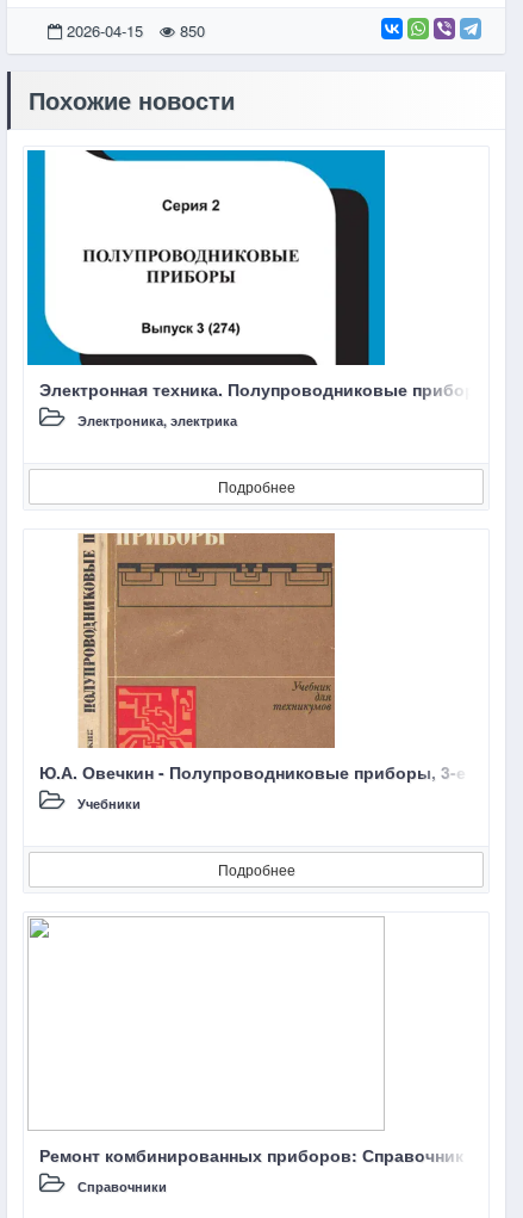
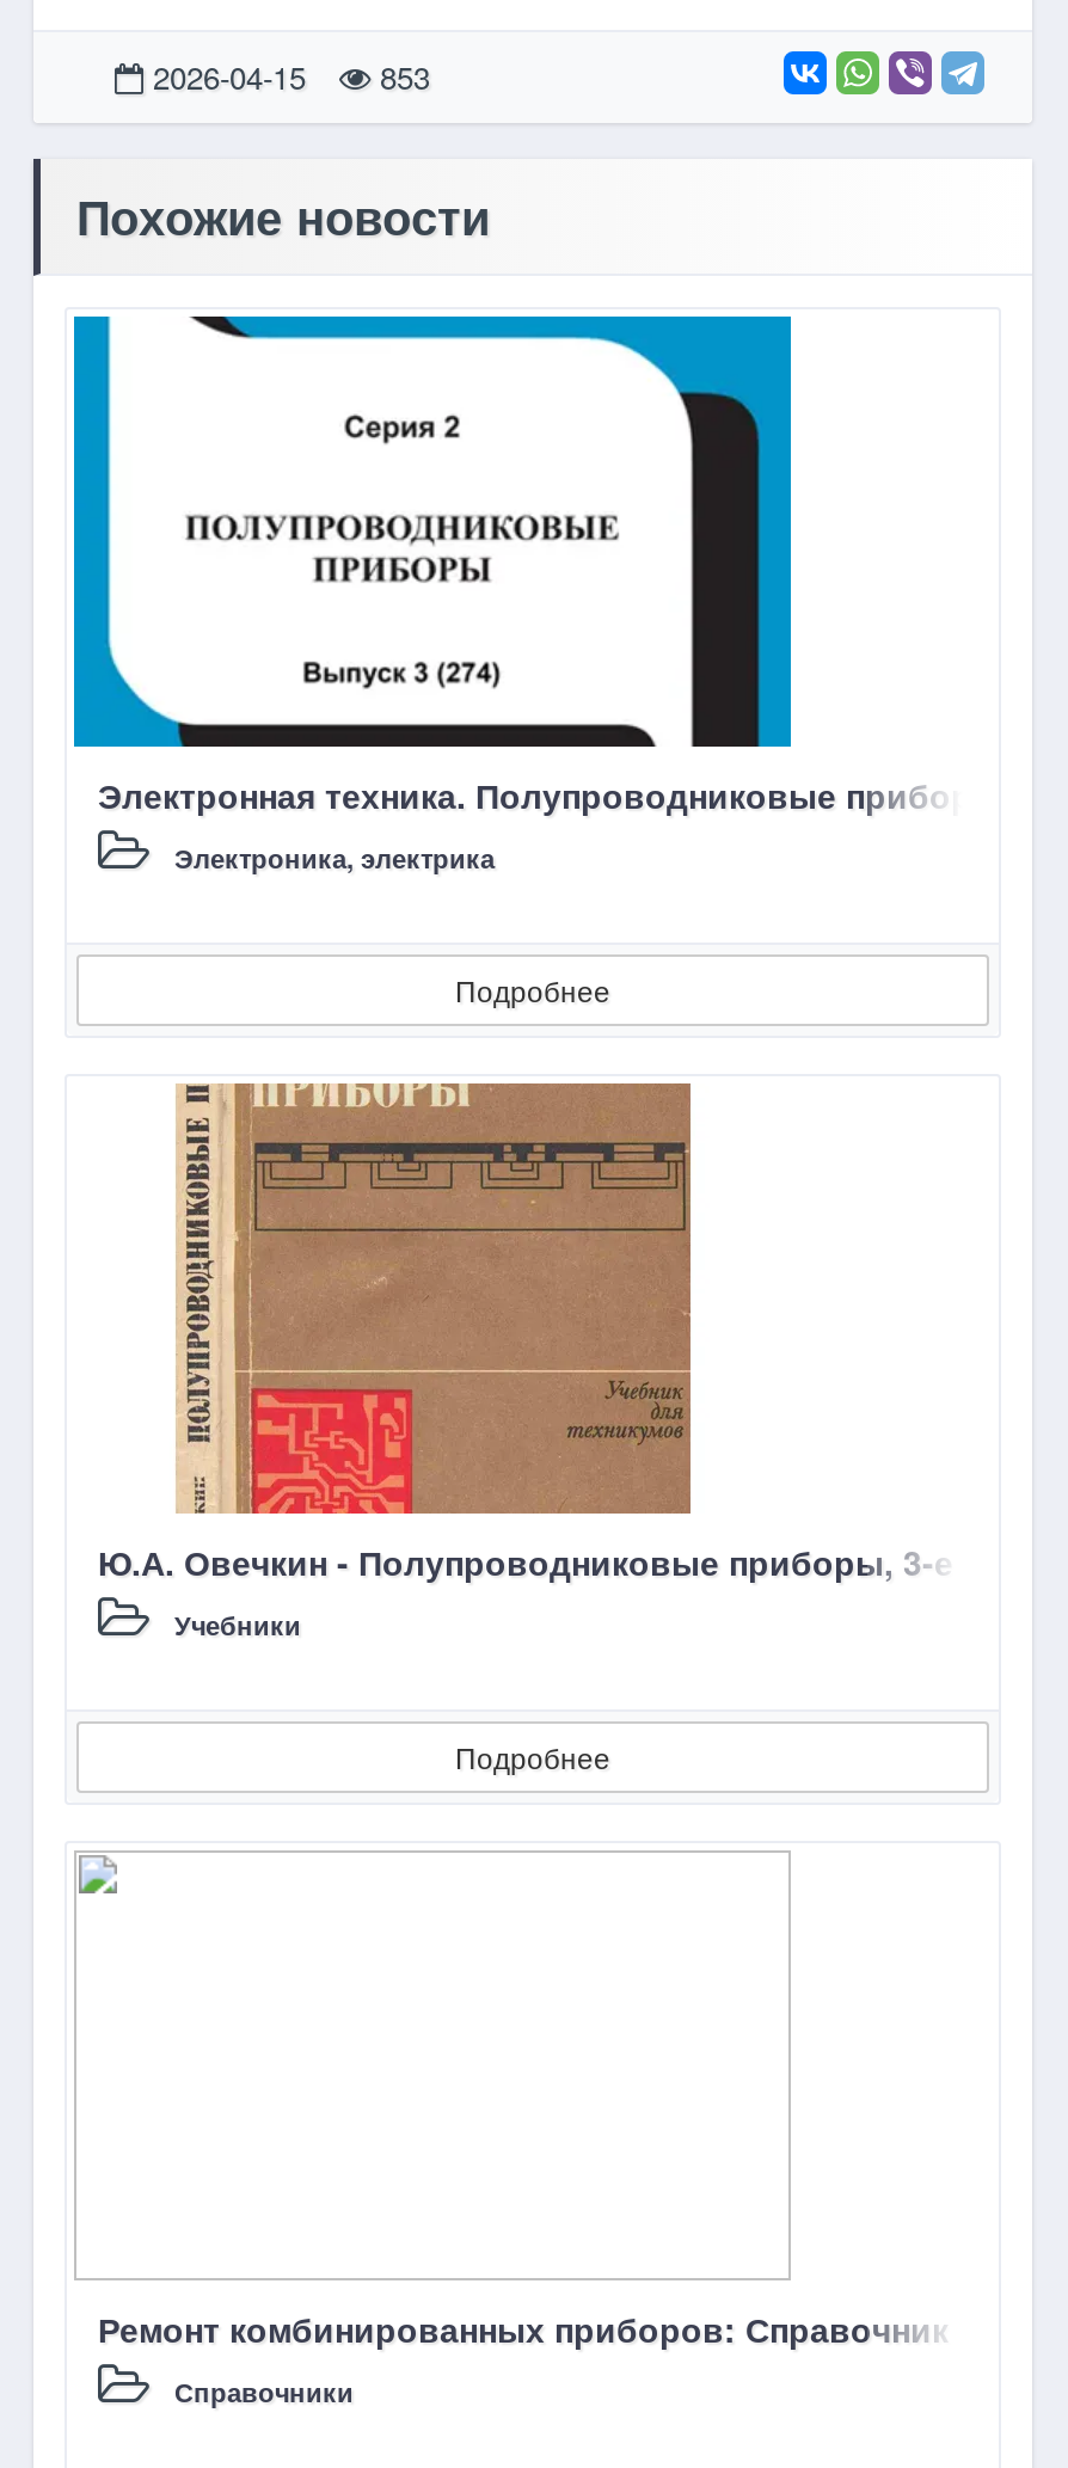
[67,19,205,42] 2026-04-15 850 -> [153,54,430,99] 2026-04-15 853

